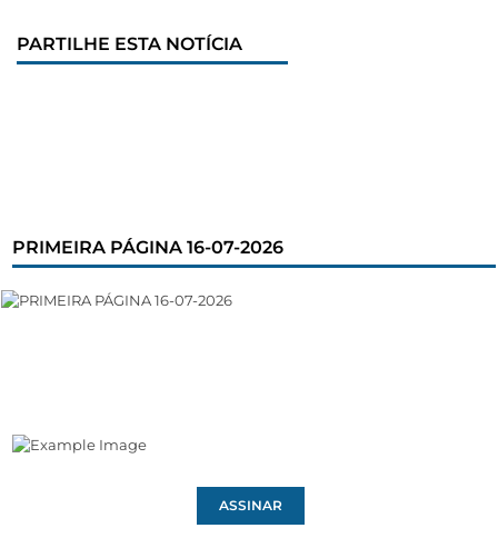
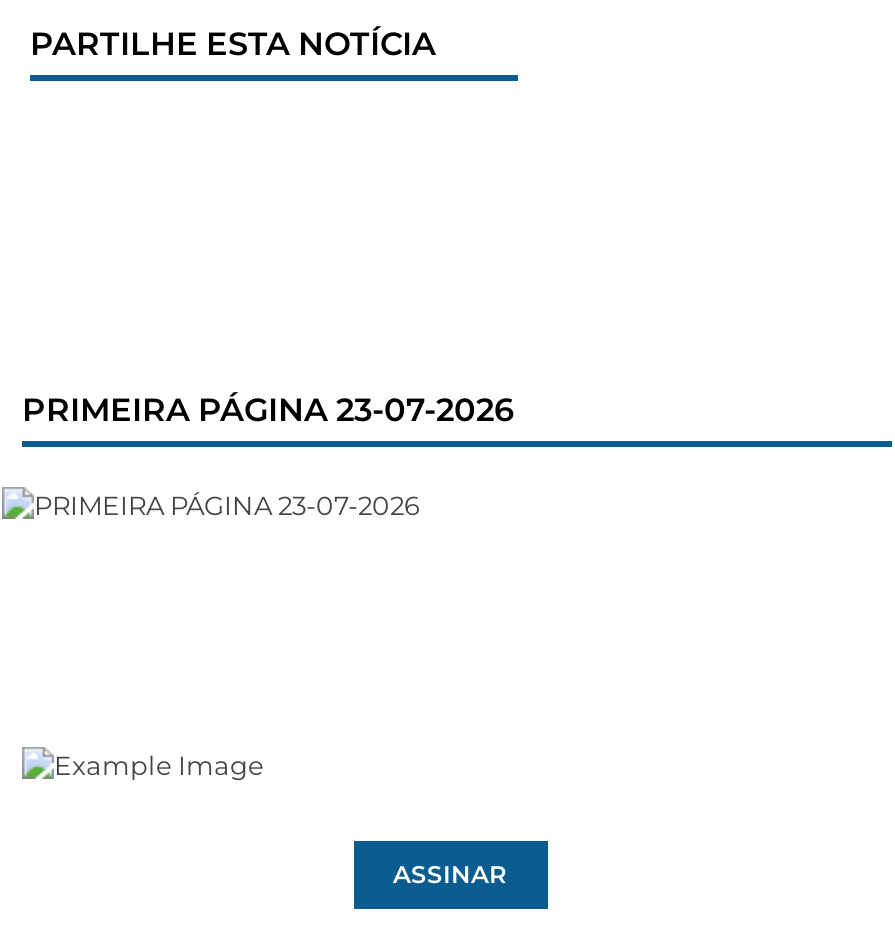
[12,237,283,258] PRIMEIRA PÁGINA 16-07-2026 -> [22,391,514,429] PRIMEIRA PÁGINA 23-07-2026

